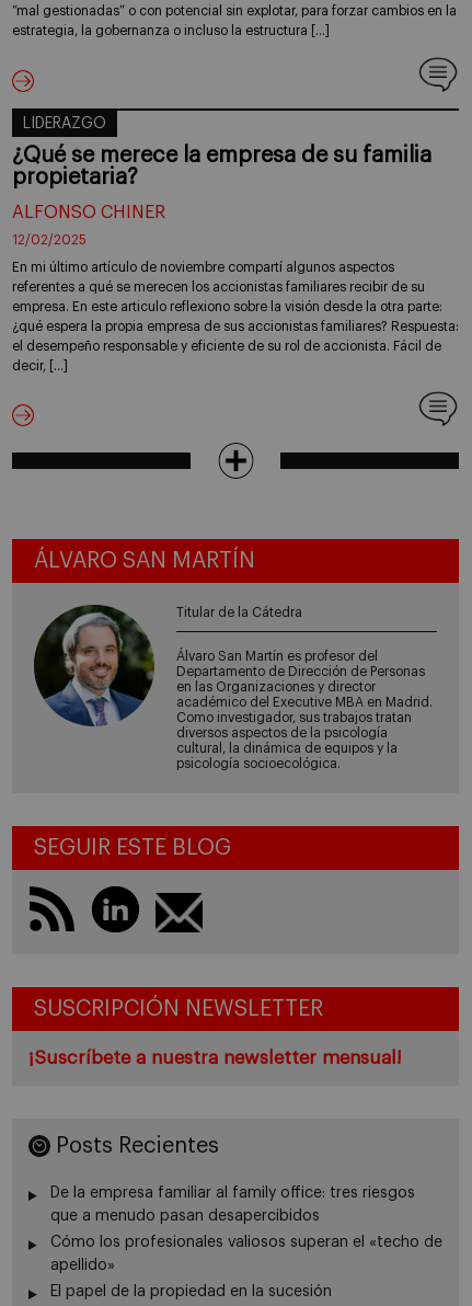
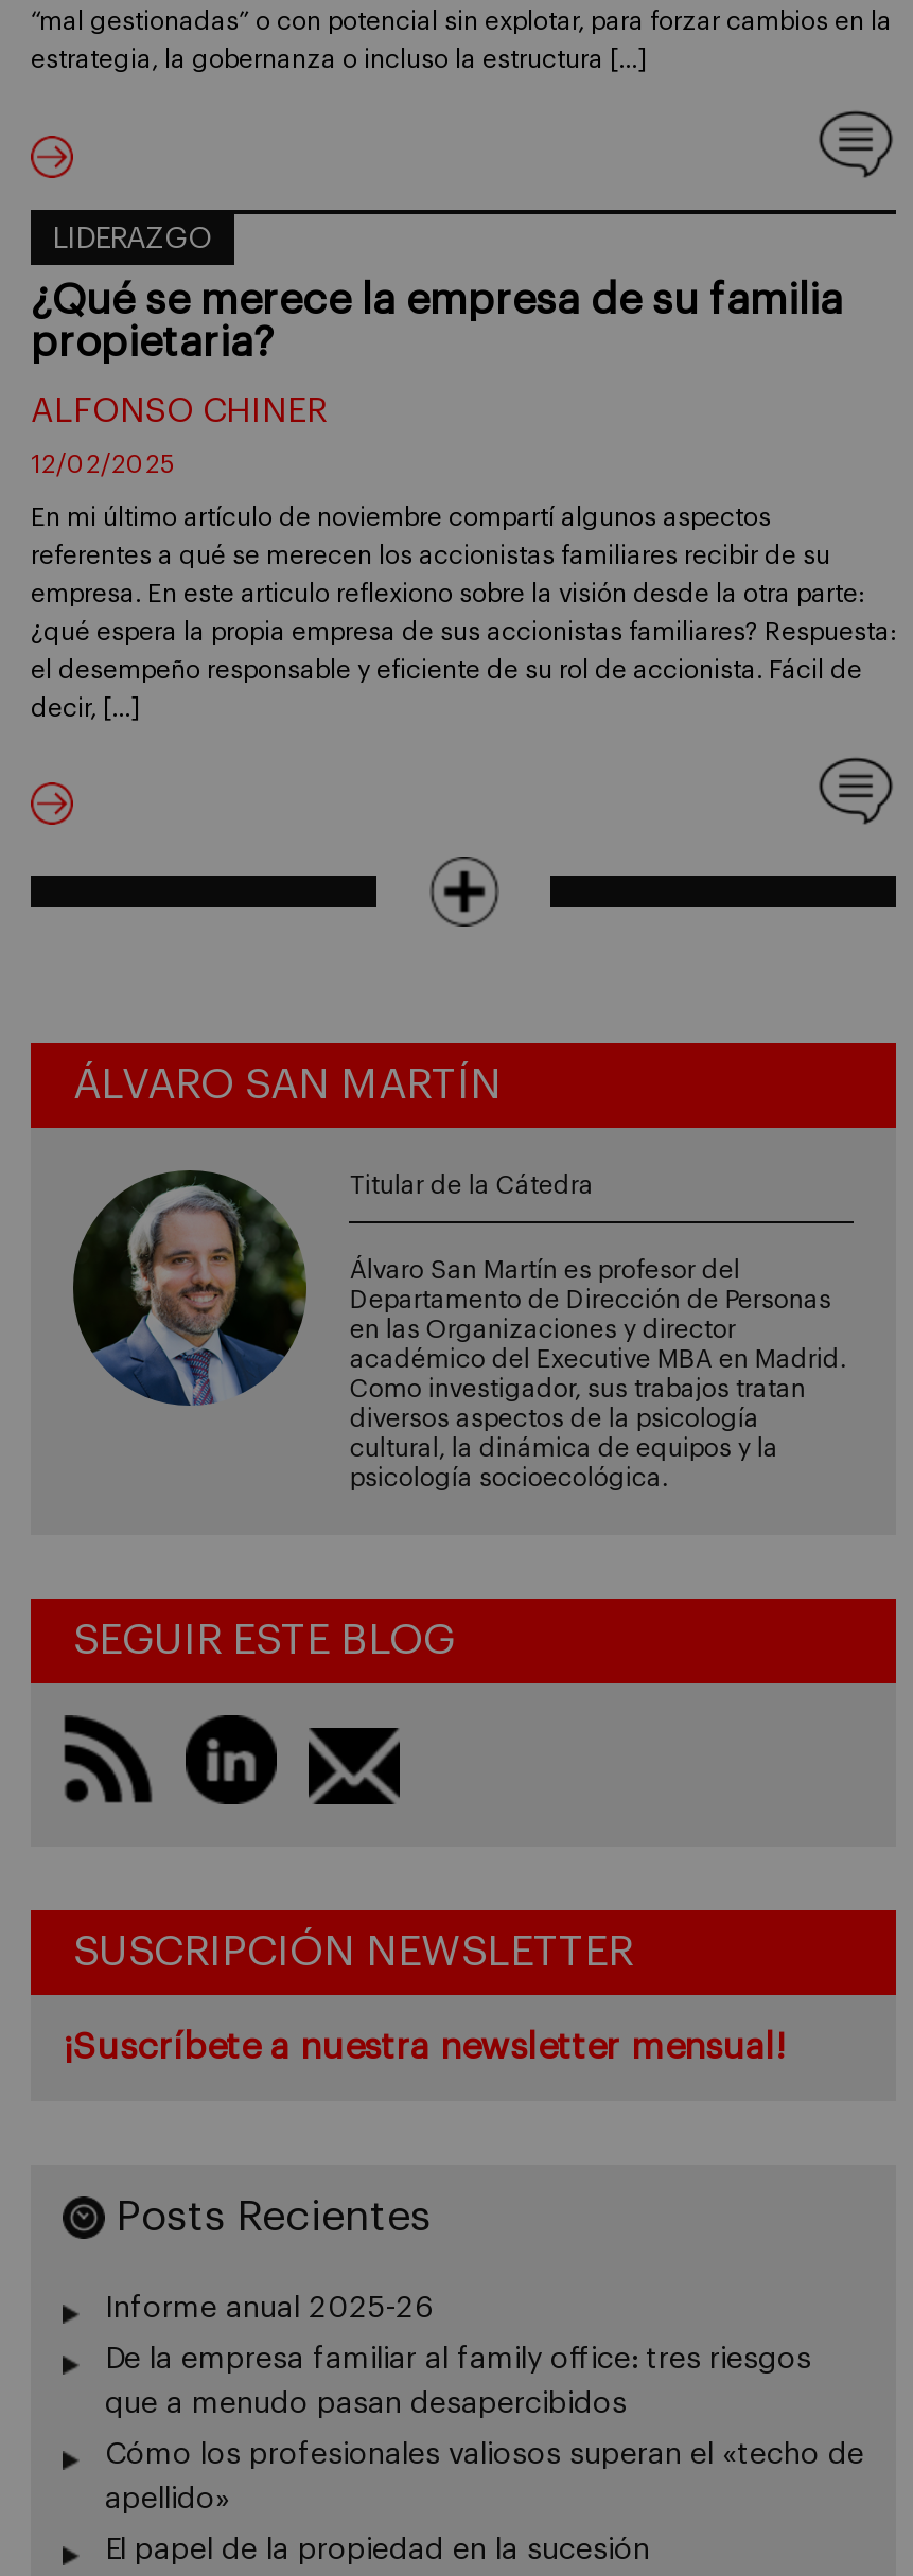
none -> [105,2295,434,2325] Informe anual 2025-26

